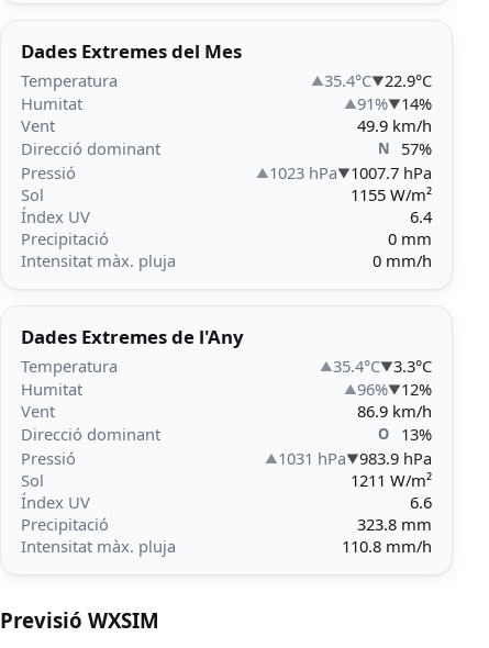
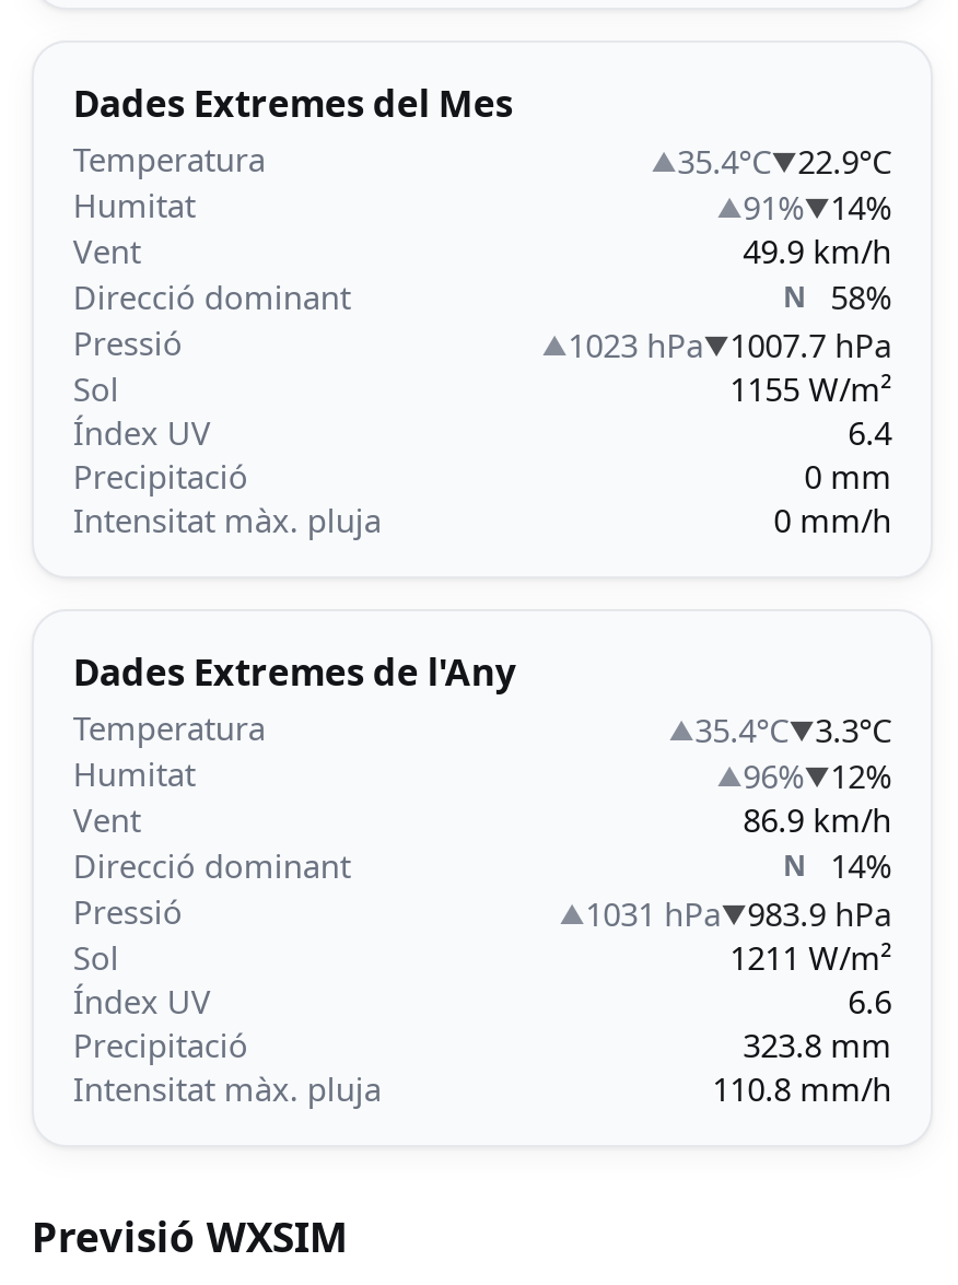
[378,138,432,159] N 57% -> [783,274,892,318] N 58%
[378,423,432,445] O 13% -> [783,843,892,886] N 14%

